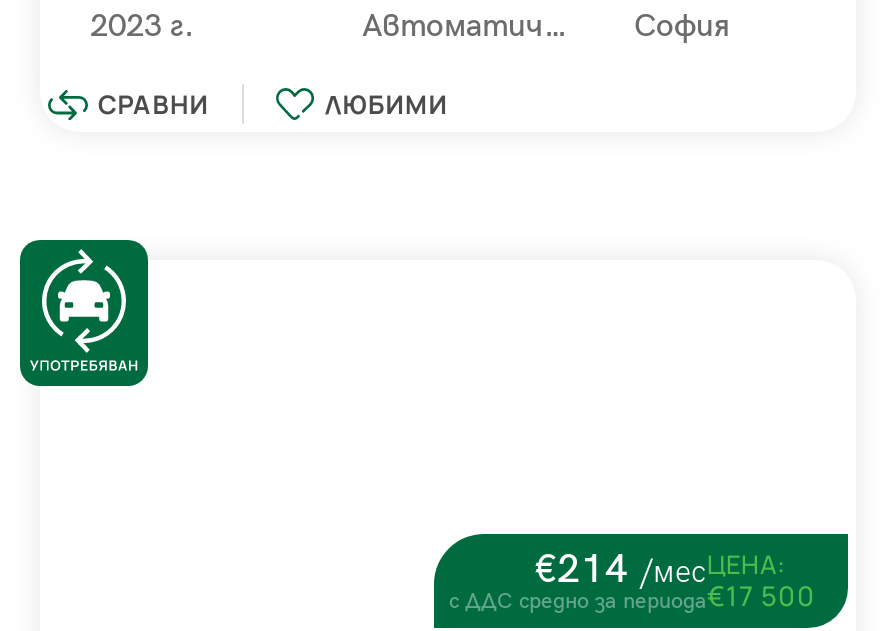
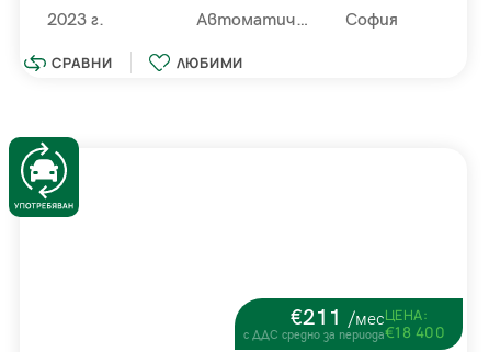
[533,547,786,595] €214 /мес ЦЕНА: -> [289,305,428,332] €211 /мес ЦЕНА:
[449,579,816,615] с ДДС средно за периода €17 500 -> [243,323,445,343] с ДДС средно за периода €18 400

